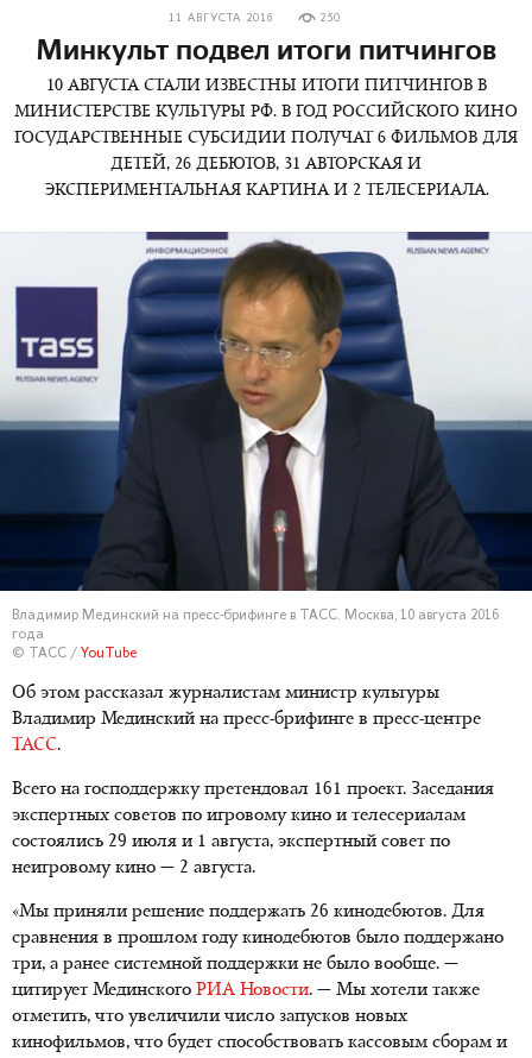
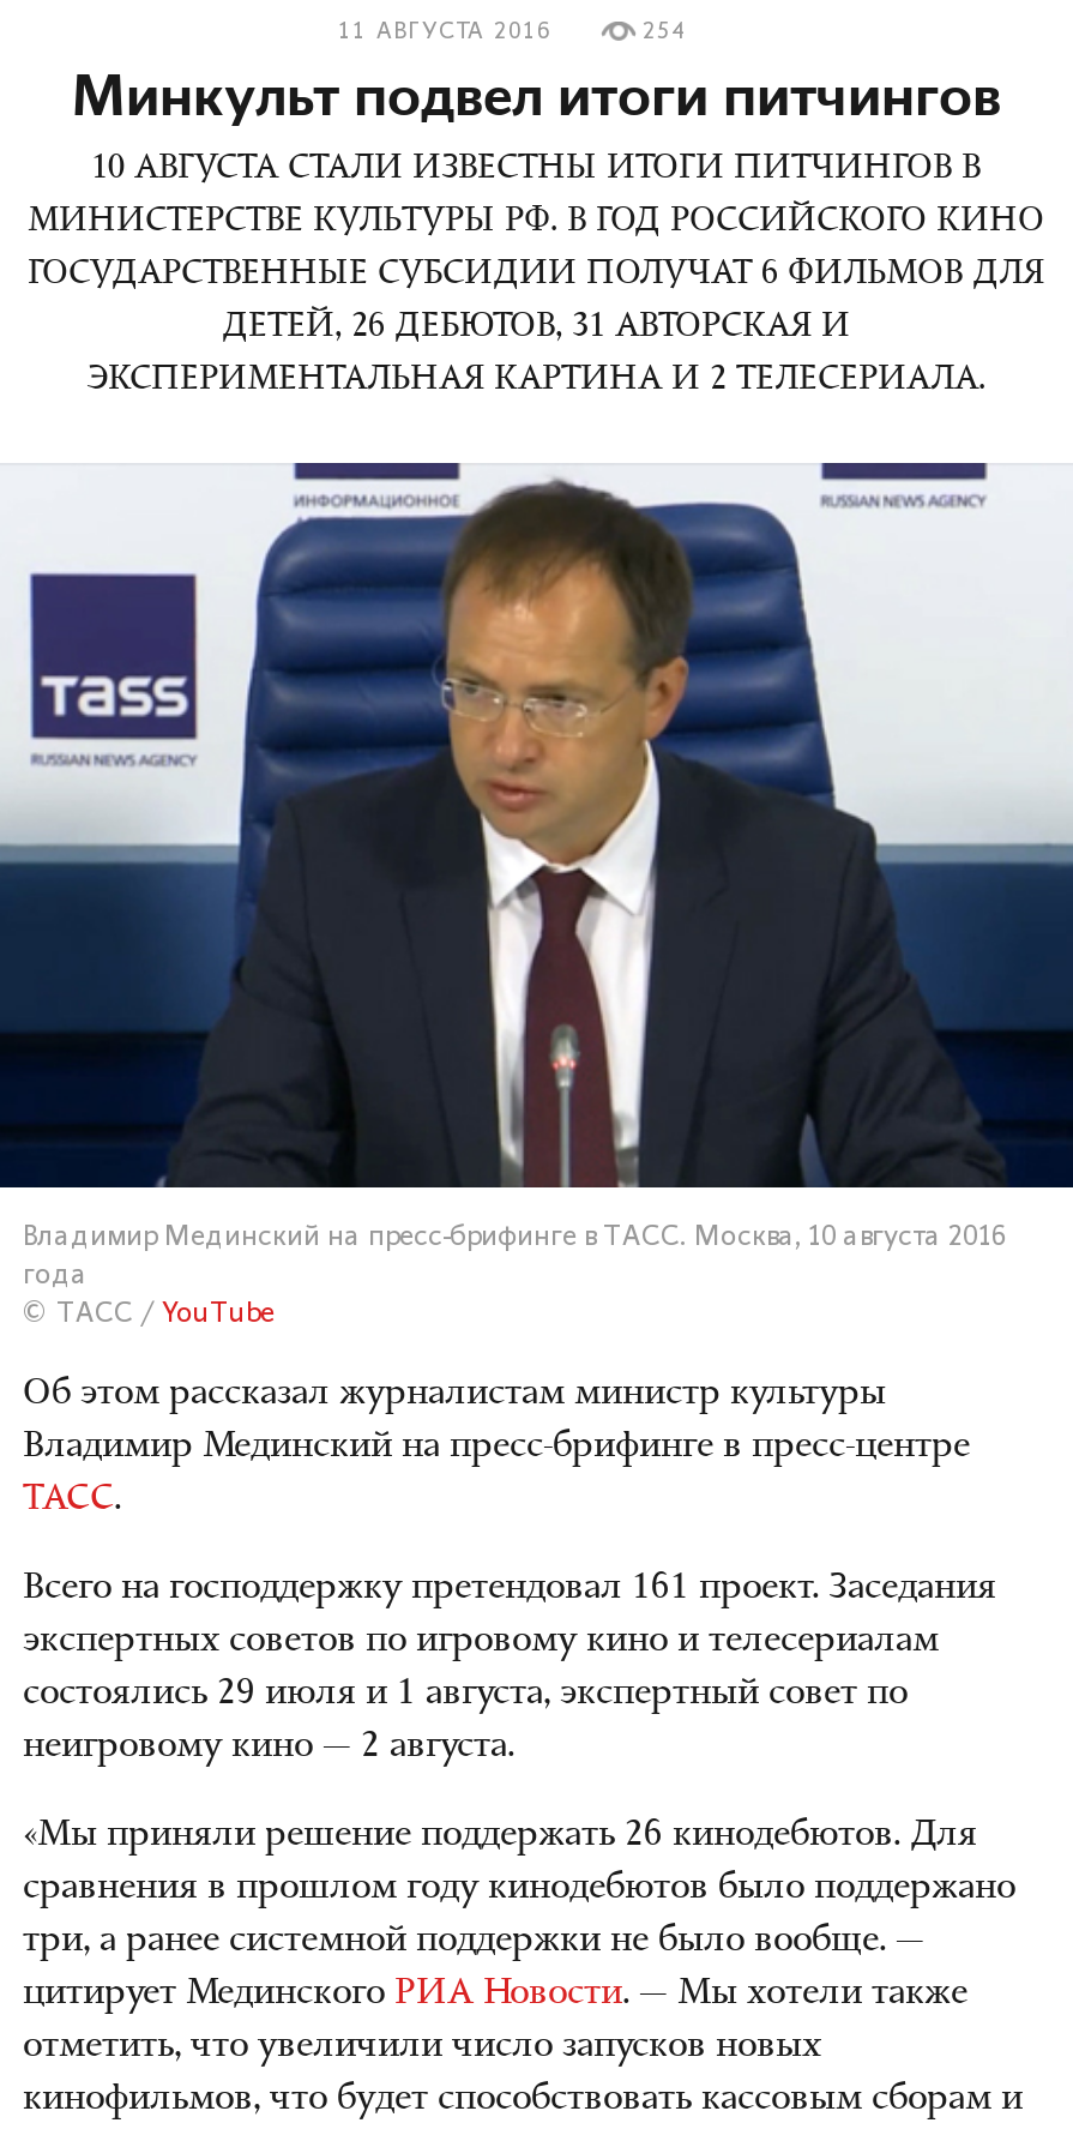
[319,12,340,25] 250 -> [643,19,686,46] 254

